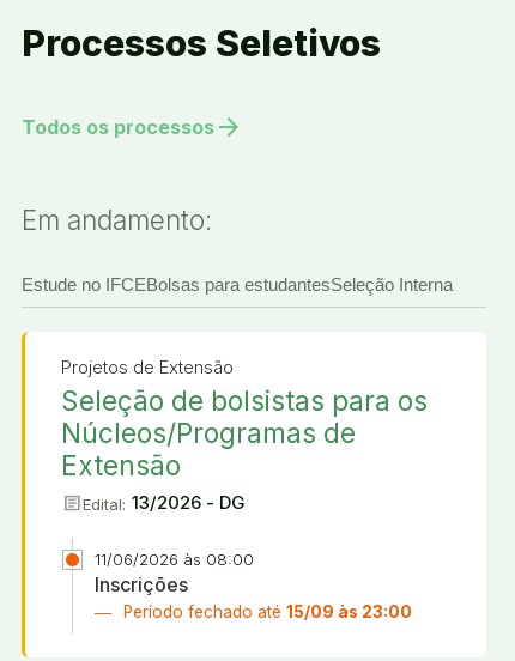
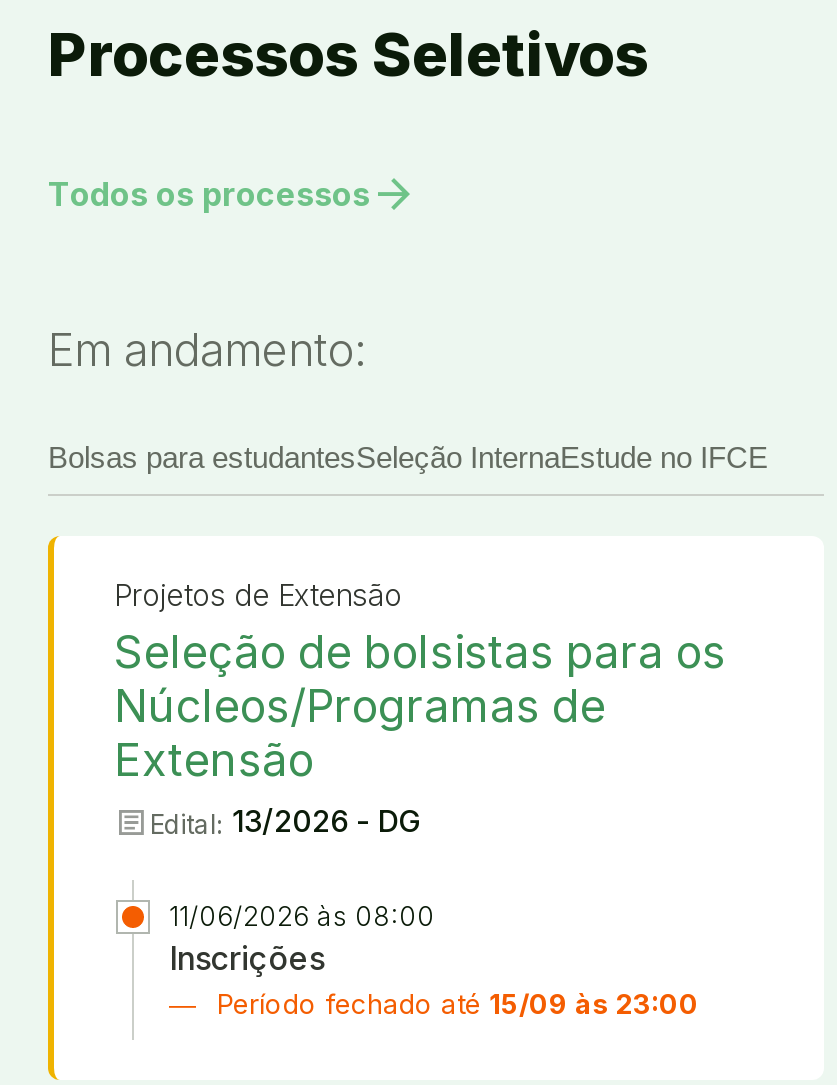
[22,275,453,295] Estude no IFCEBolsas para estudantesSeleção Interna -> [48,441,768,475] Bolsas para estudantesSeleção InternaEstude no IFCE

